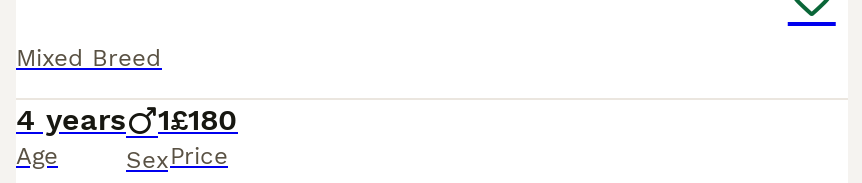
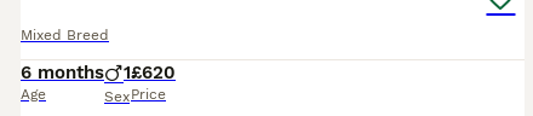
[16,102,126,138] 4 years -> [21,62,104,83] 6 months
[170,102,238,138] £180 -> [131,62,176,83] £620

